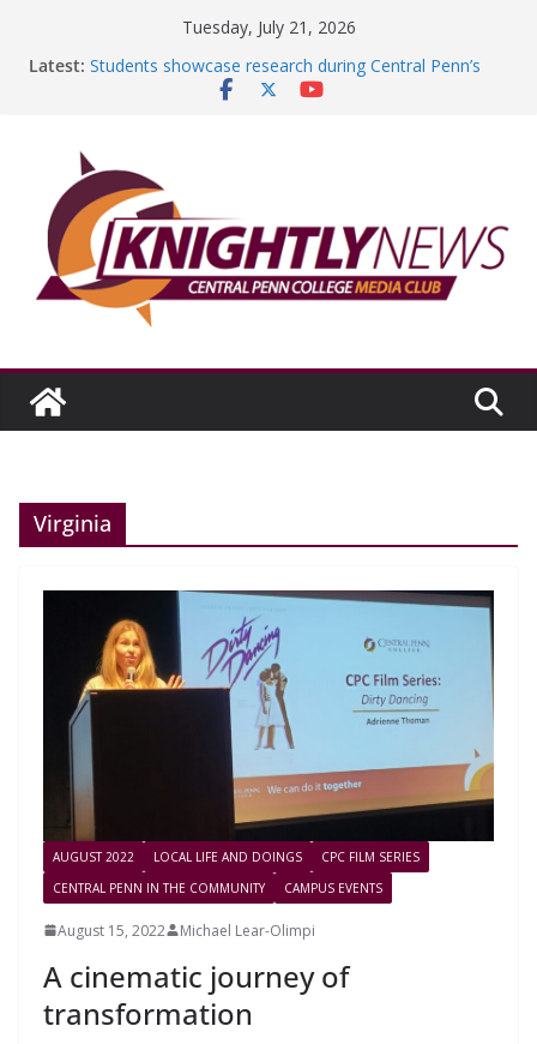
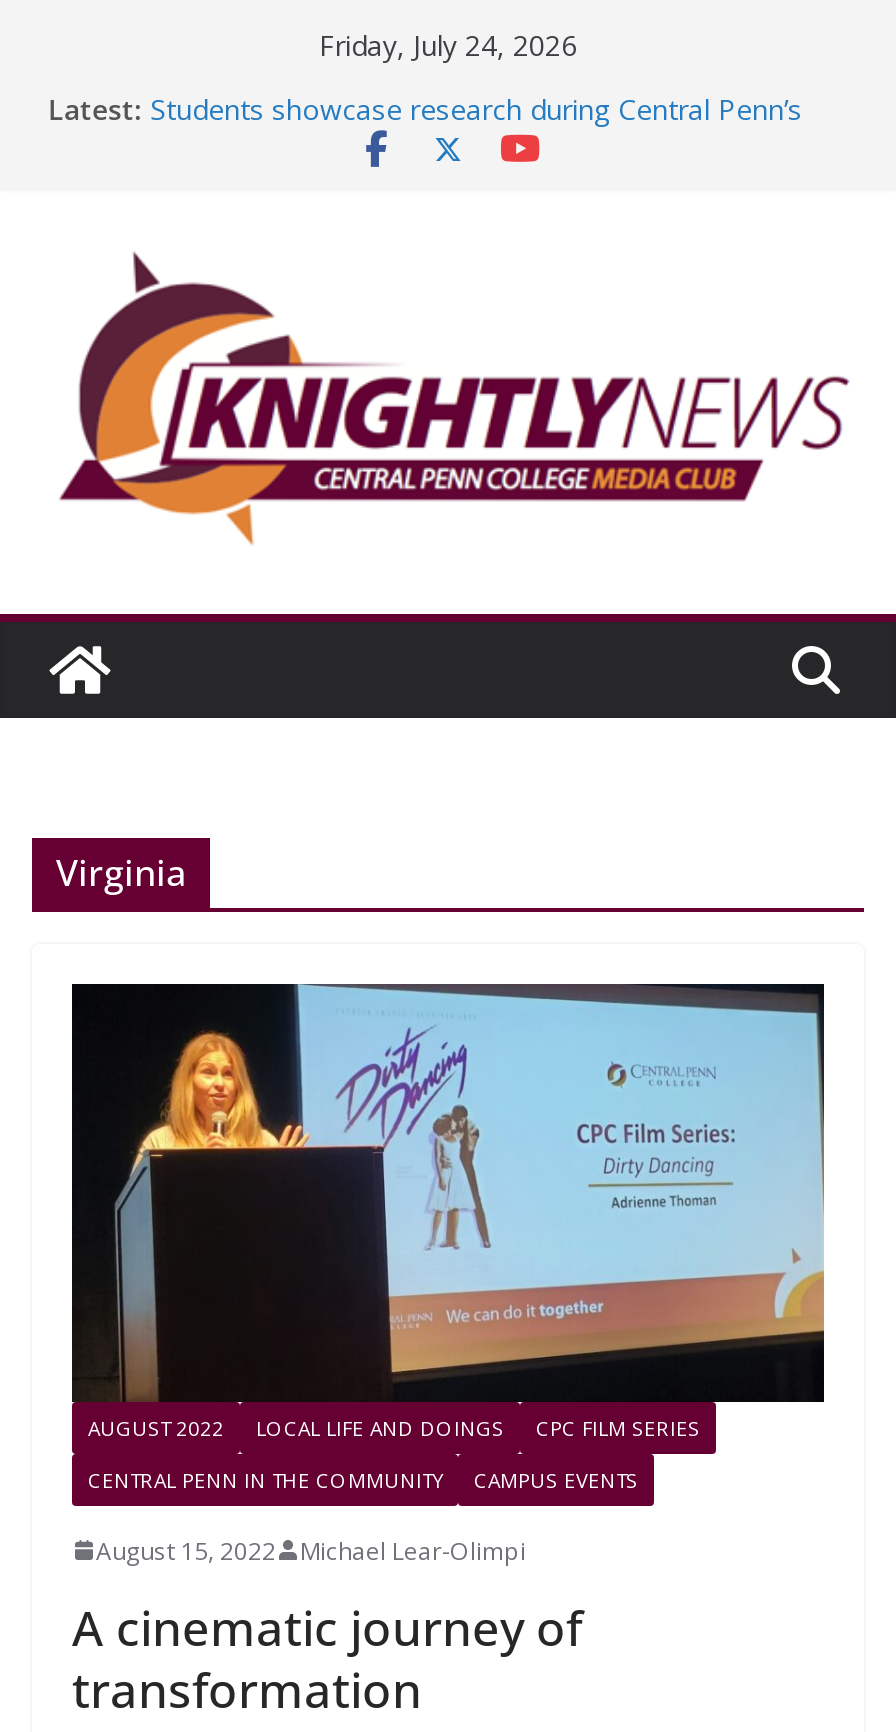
[182,16,355,38] Tuesday, July 21, 2026 -> [319,26,577,64] Friday, July 24, 2026

